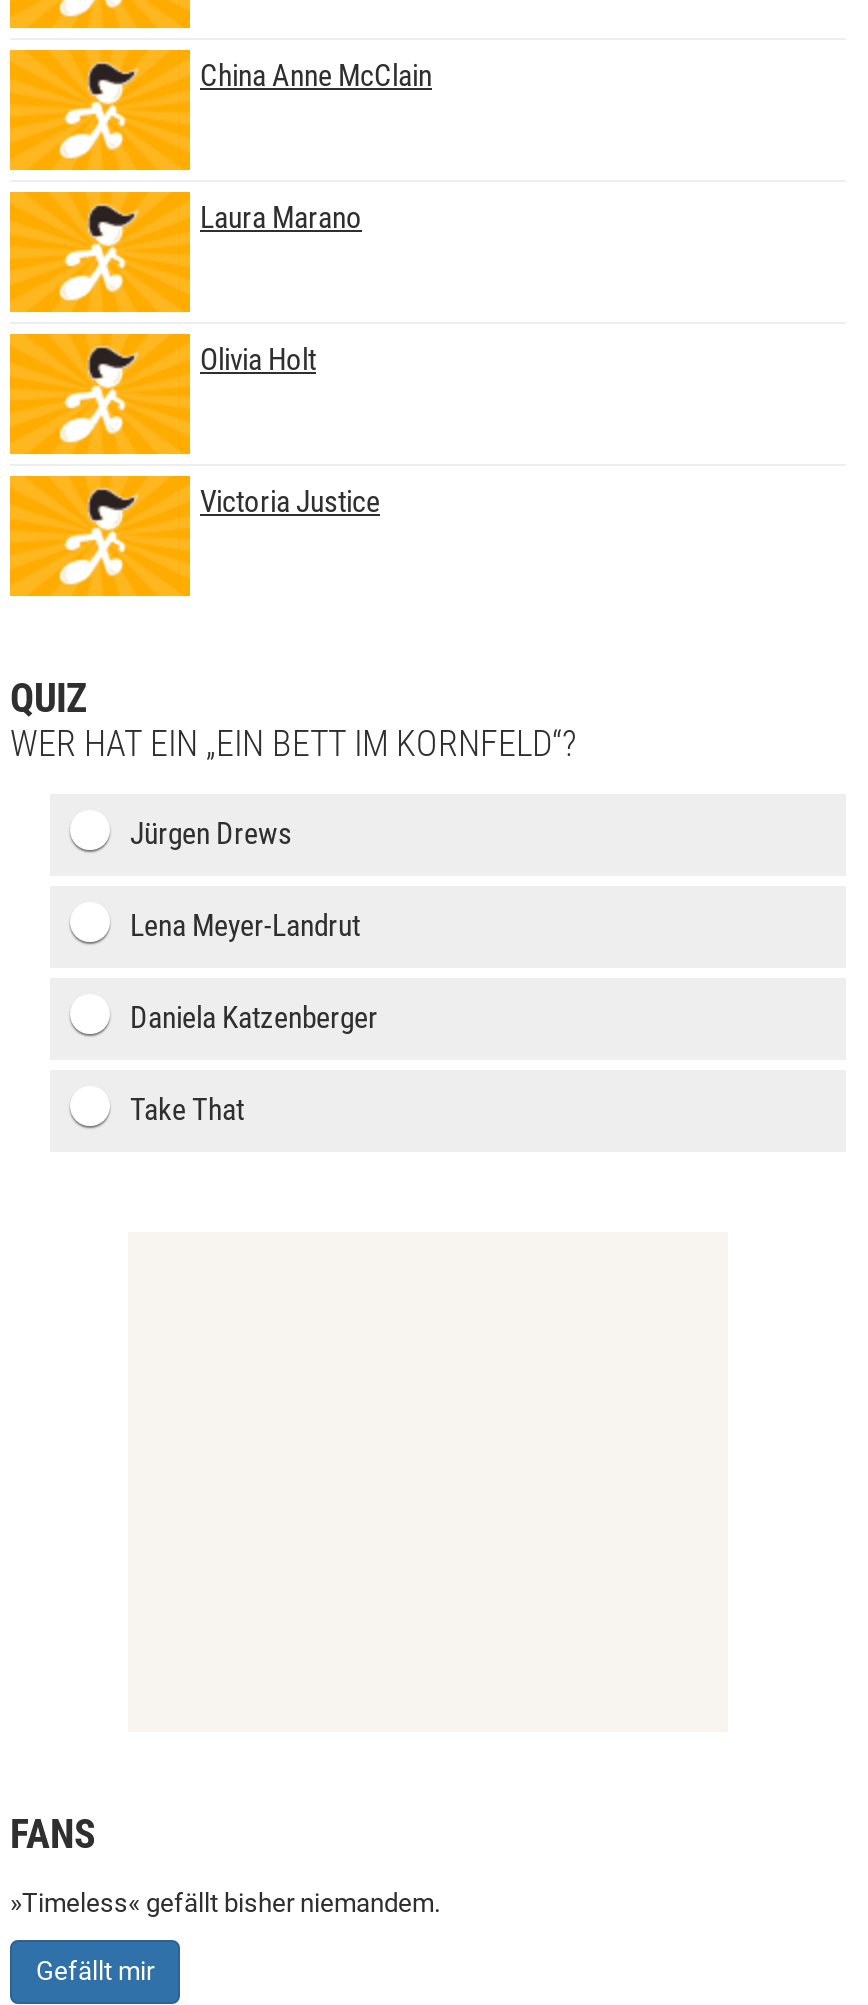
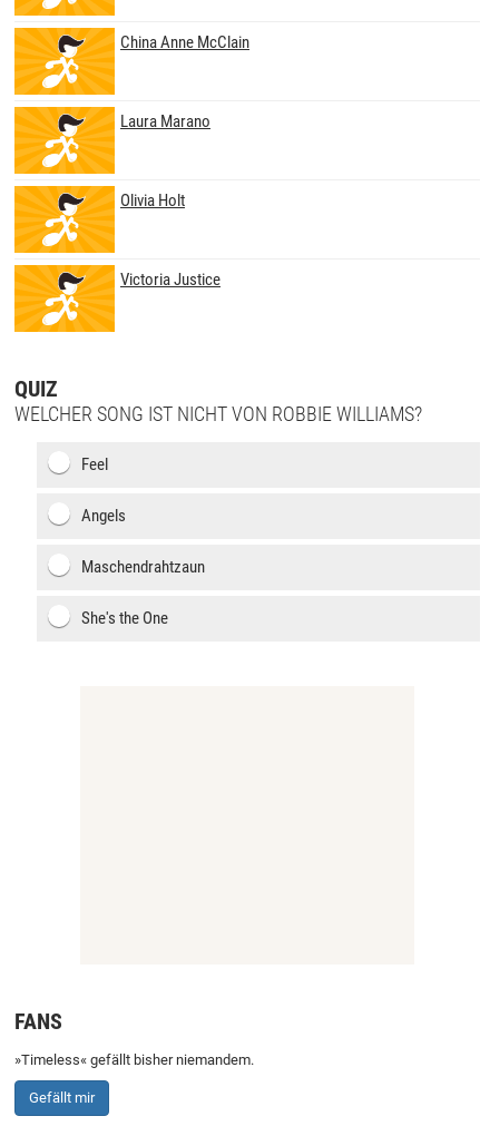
[10,722,576,764] WER HAT EIN „EIN BETT IM KORNFELD“? -> [14,402,422,425] WELCHER SONG IST NICHT VON ROBBIE WILLIAMS?
[130,816,292,852] Jürgen Drews -> [81,454,108,474] Feel
[130,908,360,944] Lena Meyer-Landrut -> [81,506,126,526] Angels
[130,1000,378,1036] Daniela Katzenberger -> [81,557,205,577] Maschendrahtzaun
[130,1092,244,1128] Take That -> [81,608,168,628] She's the One

